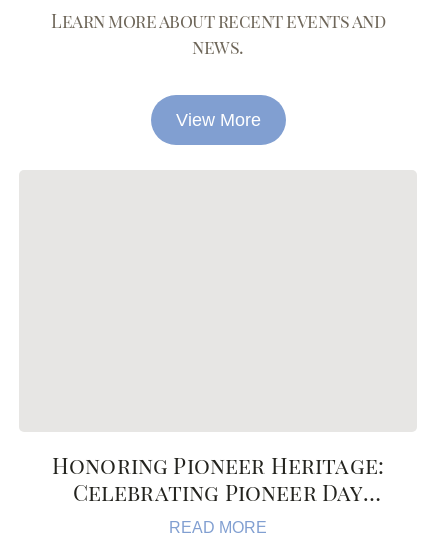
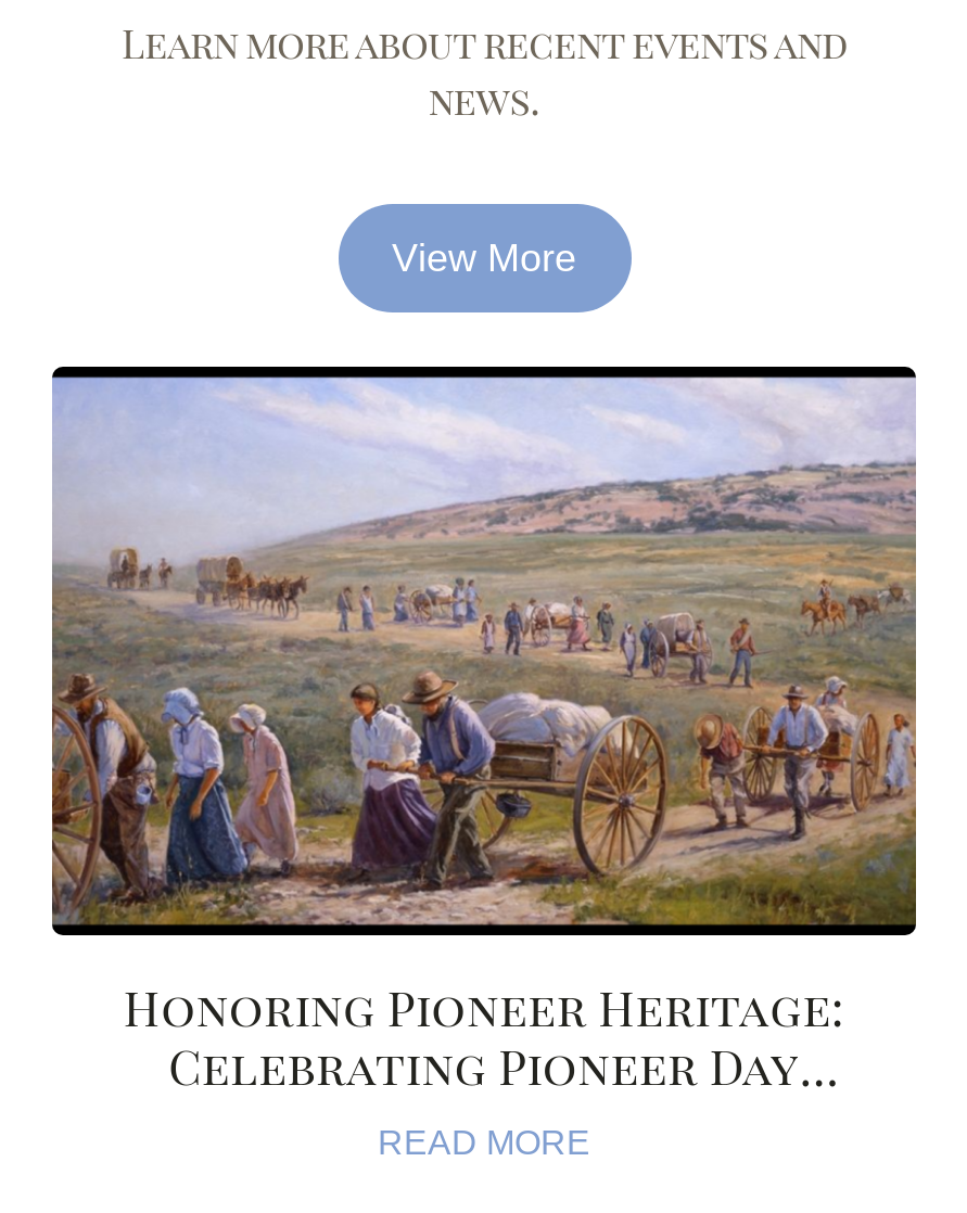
none -> [50,365,918,937] [image]

